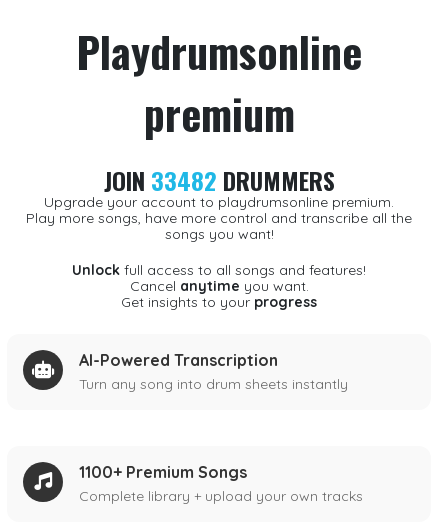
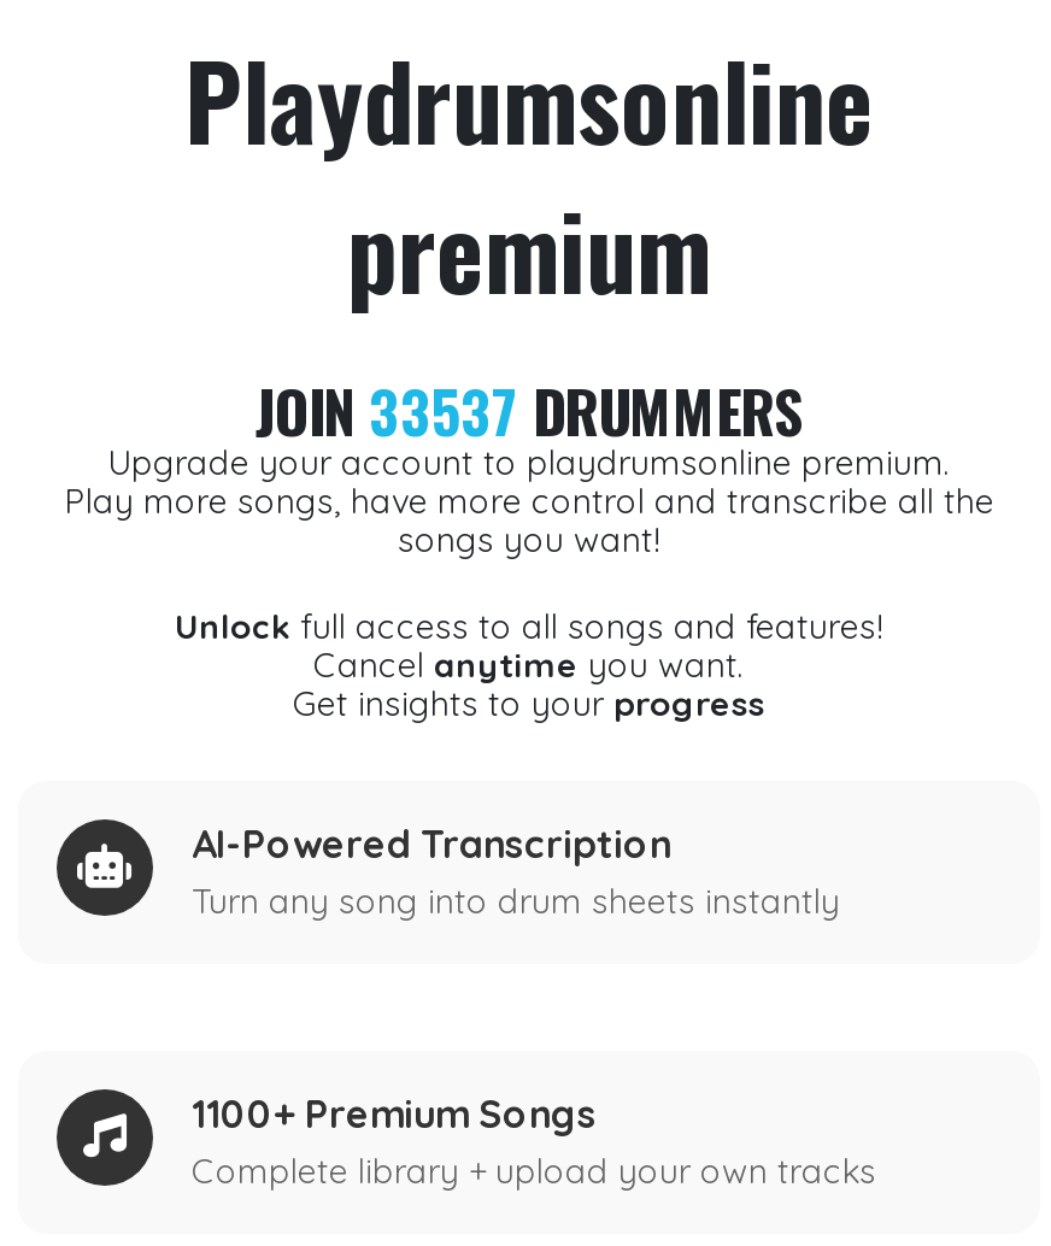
[103,162,334,198] JOIN 33482 DRUMMERS -> [256,366,803,453] JOIN 33537 DRUMMERS

